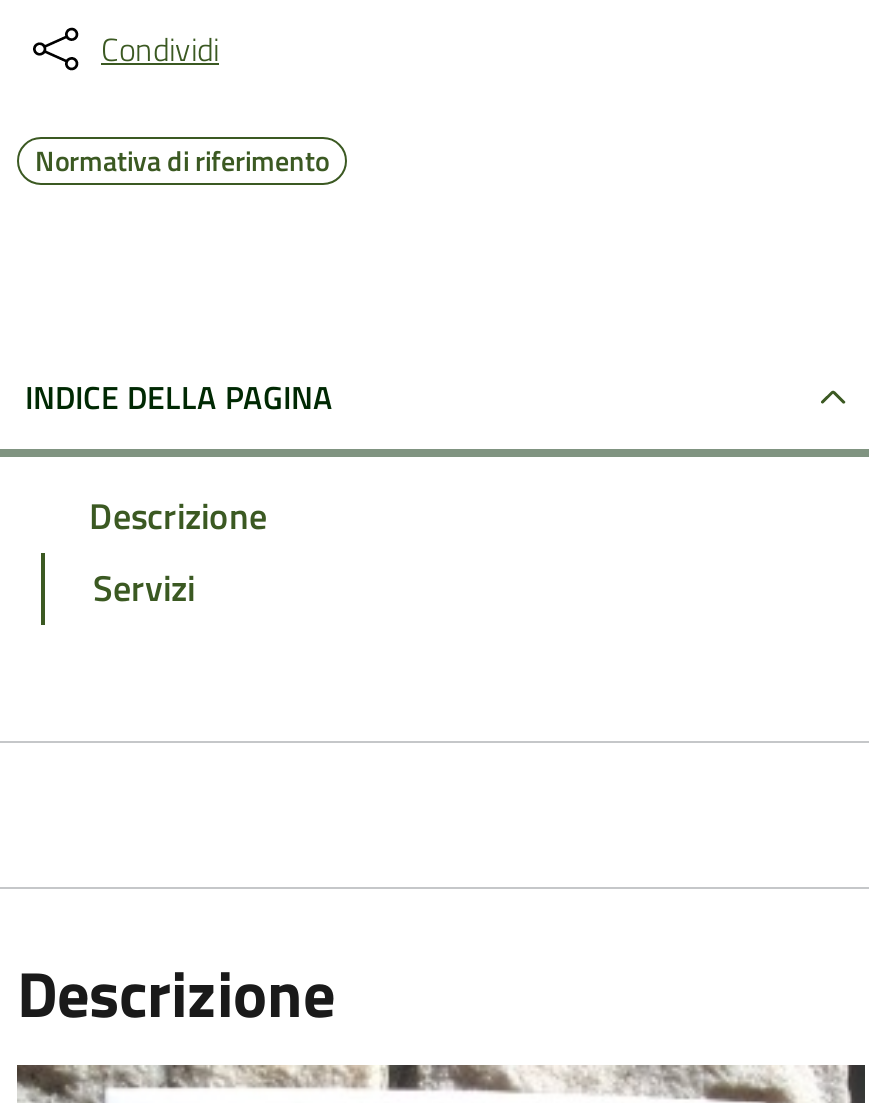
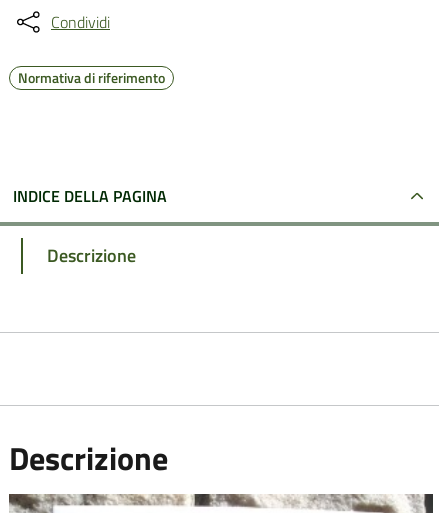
[93,560,195,614] Servizi -> none

